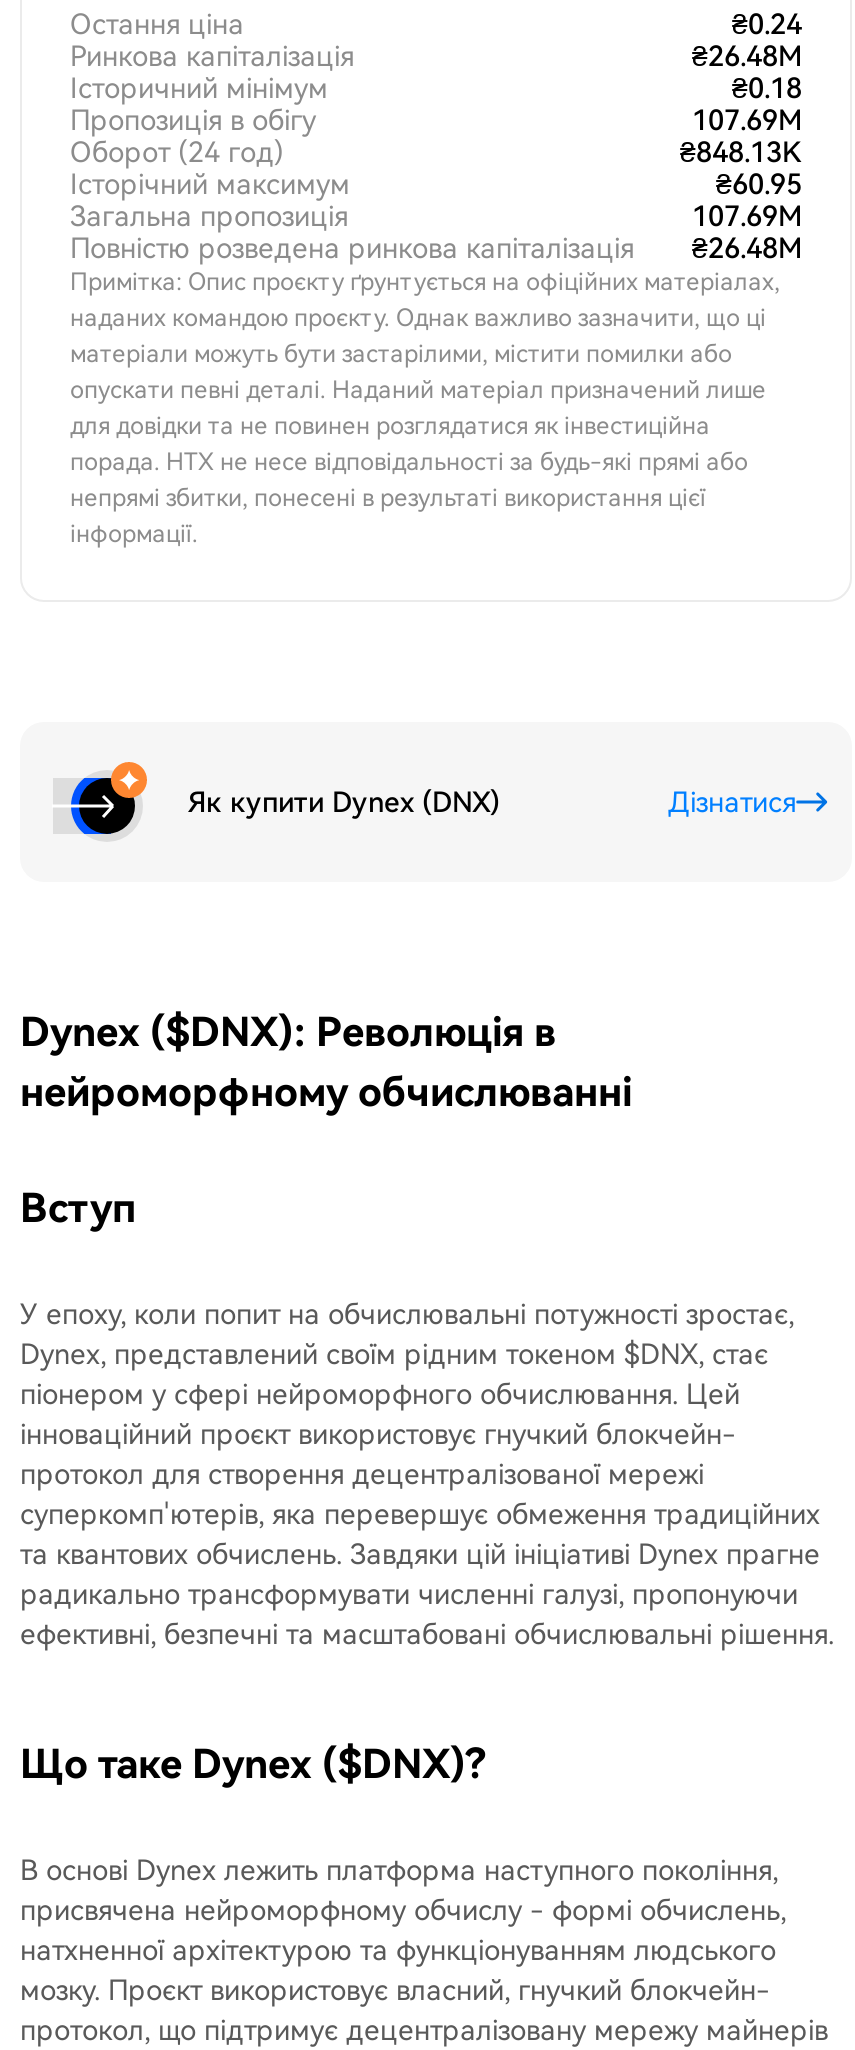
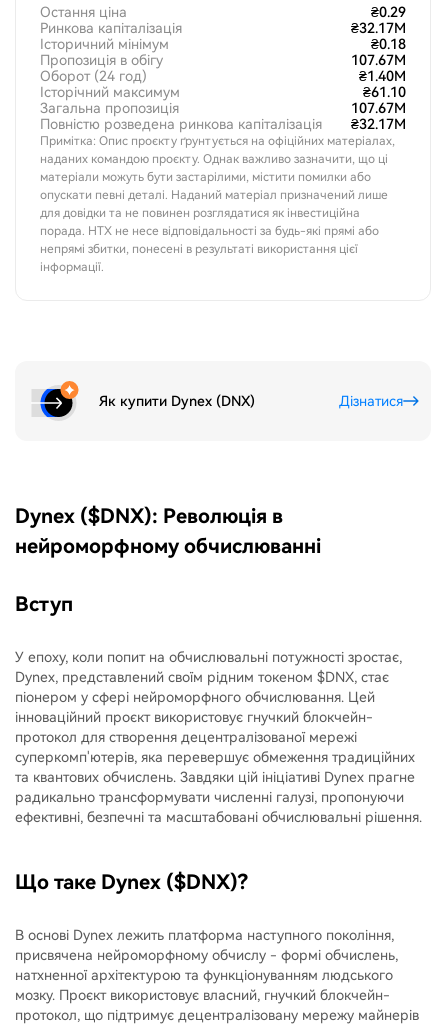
[732,8,802,40] ₴0.24 -> [371,4,406,20] ₴0.29
[692,40,802,72] ₴26.48M -> [351,20,406,36] ₴32.17M
[692,104,802,136] 107.69M -> [351,52,406,68] 107.67M
[680,136,802,168] ₴848.13K -> [359,68,406,84] ₴1.40M
[716,168,802,200] ₴60.95 -> [363,84,406,100] ₴61.10
[692,200,802,232] 107.69M -> [351,100,406,116] 107.67M
[70,232,802,264] Повністю розведена ринкова капіталізація ₴26.48M -> [40,116,406,132] Повністю розведена ринкова капіталізація ₴32.17M

